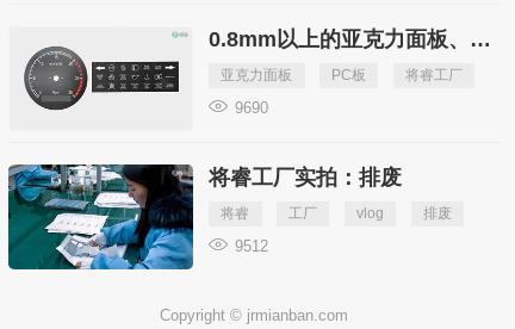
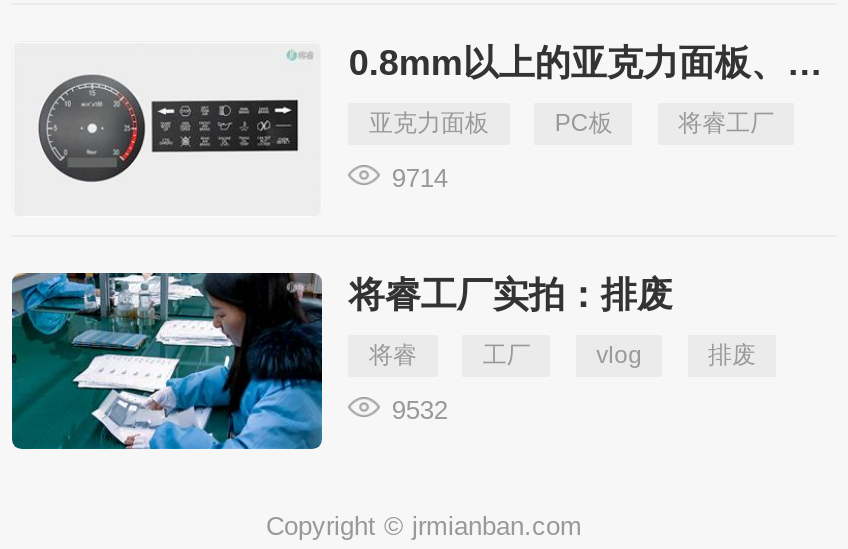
[235,98,268,116] 9690 -> [392,162,448,192] 9714
[235,237,268,255] 9512 -> [392,394,448,424] 9532

